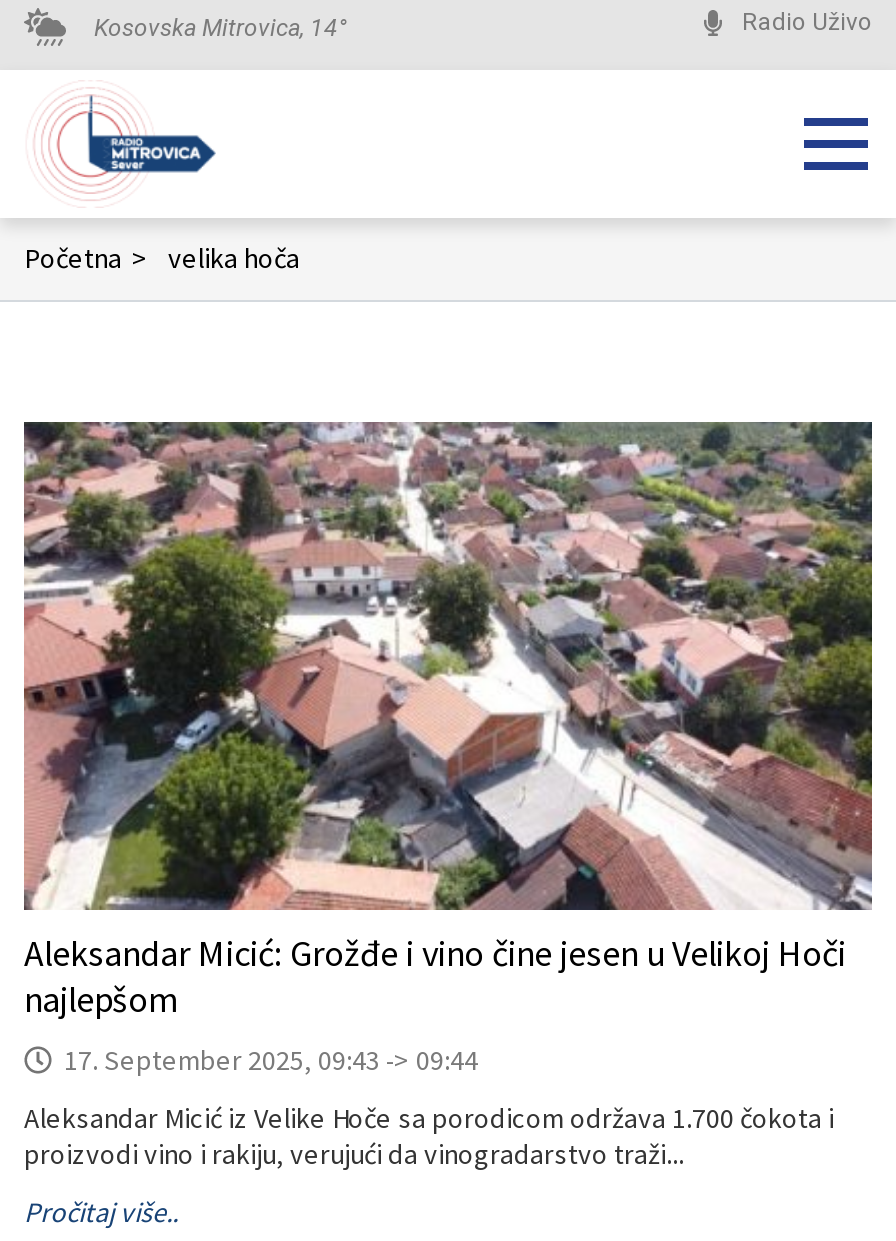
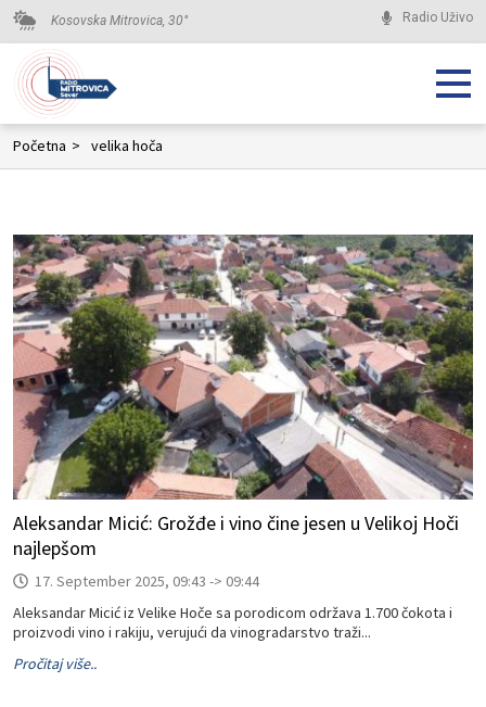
[94,13,346,41] Kosovska Mitrovica, 14 ° -> [51,12,188,28] Kosovska Mitrovica, 30 °

